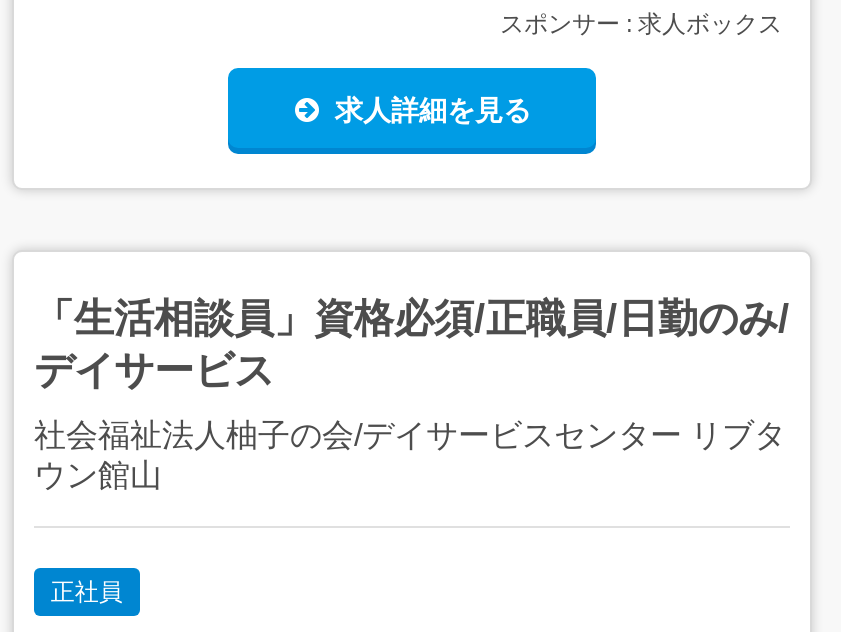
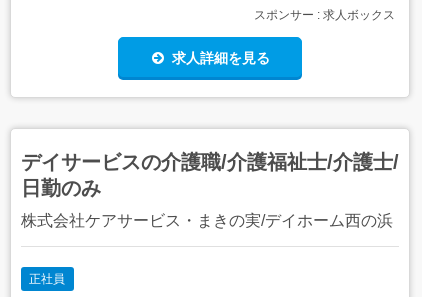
[34,297,790,393] 「生活相談員」資格必須/正職員/日勤のみ/ | デイサービス -> [21,151,399,199] デイサービスの介護職/介護福祉士/介護士/ | 日勤のみ
[34,419,786,493] 社会福祉法人柚子の会/デイサービスセンター リブタ | ウン館山 -> [21,212,393,229] 株式会社ケアサービス・まきの実/デイホーム西の浜

